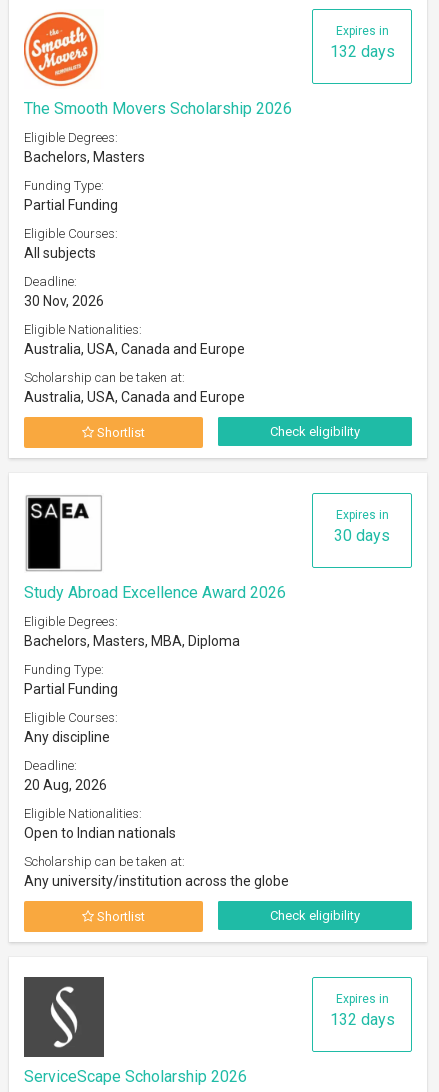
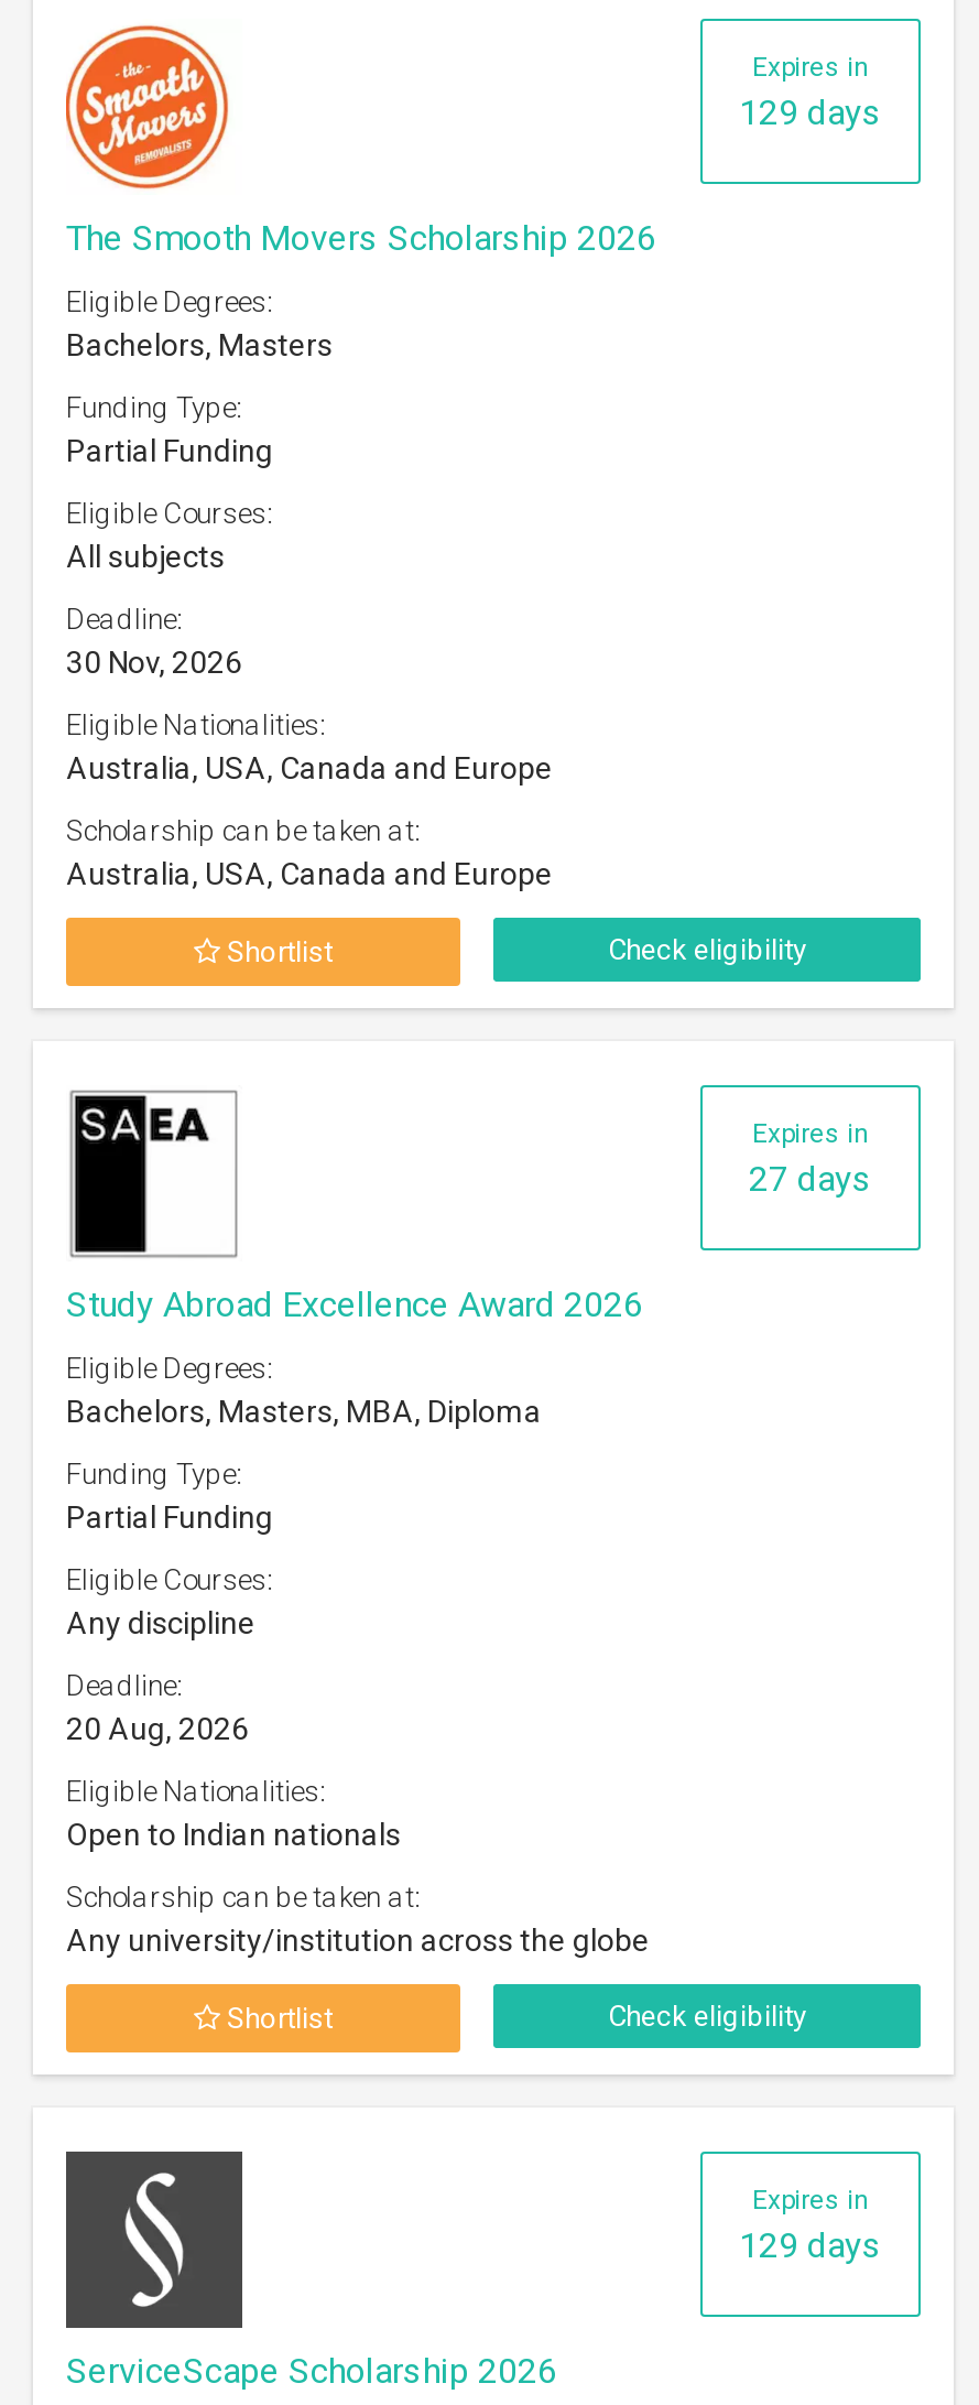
[329,42,394,61] 132 days -> [739,91,882,133] 129 days
[334,526,390,545] 30 days -> [749,1158,872,1200] 27 days
[329,1010,394,1029] 132 days -> [739,2224,882,2266] 129 days

